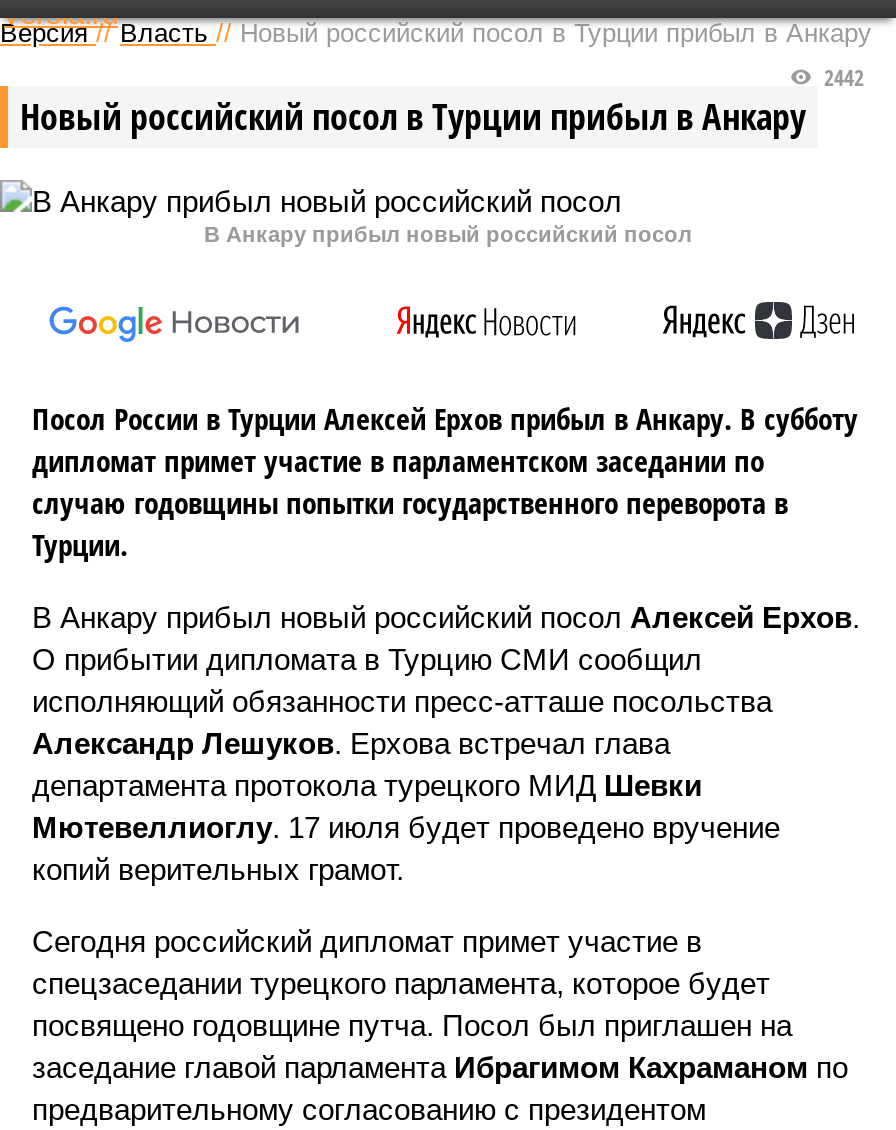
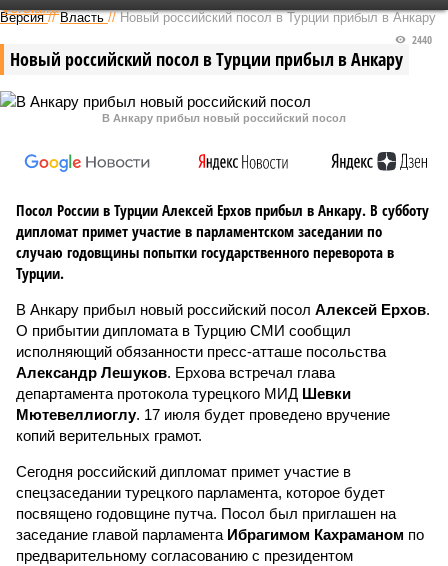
[818,62,864,92] 2442 -> [409,32,432,47] 2440

